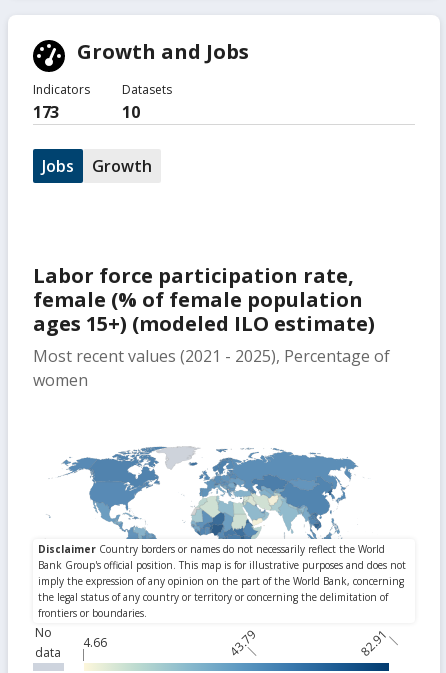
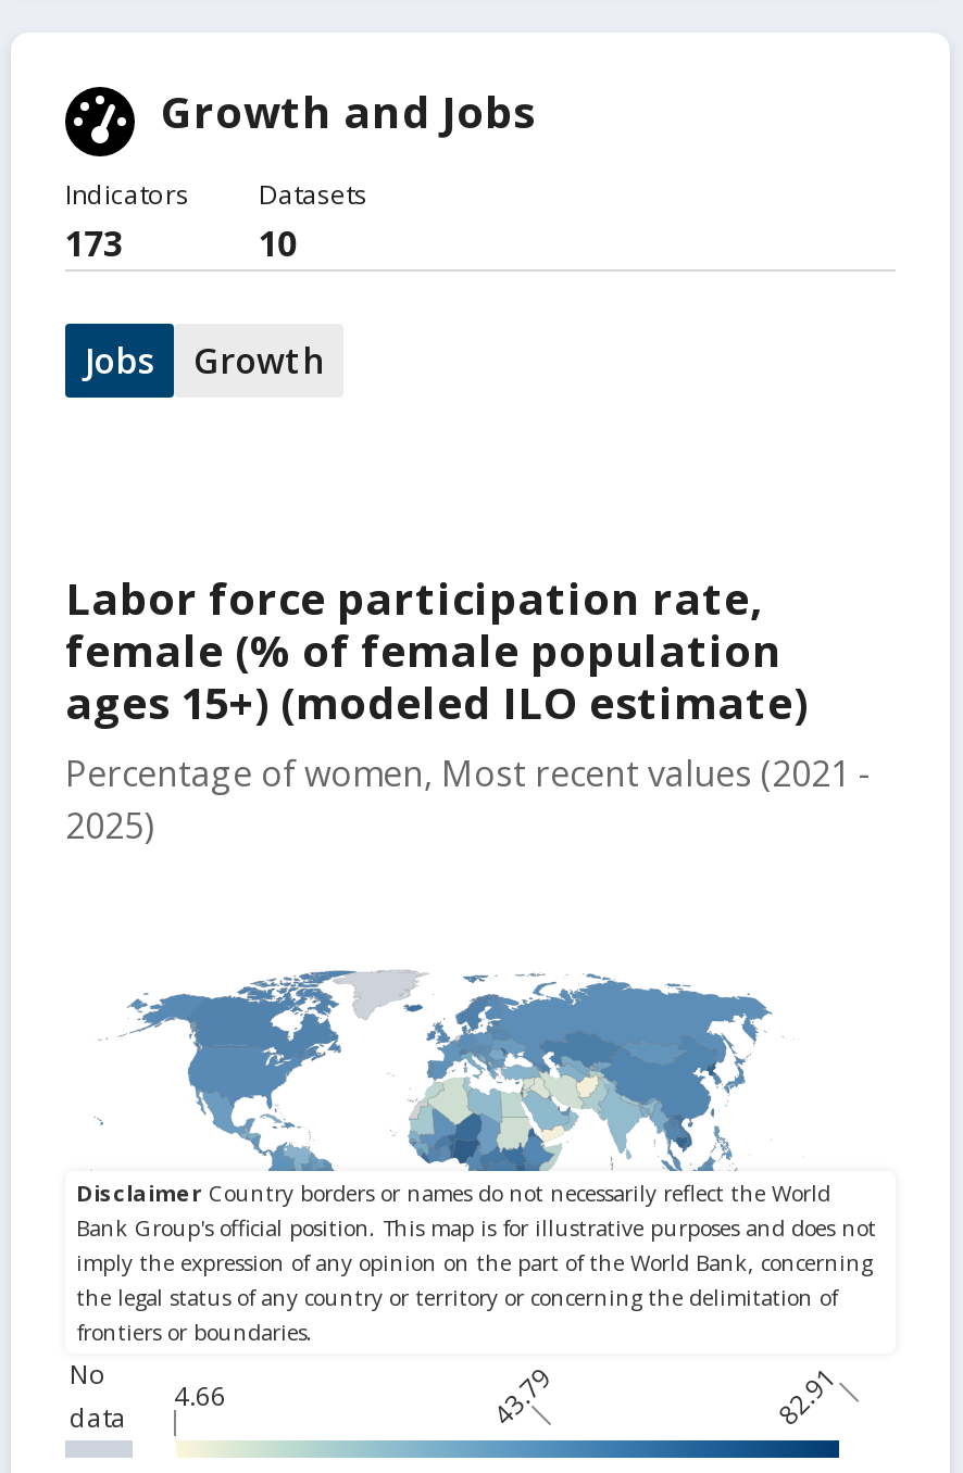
[33,345,390,391] Most recent values (2021 - 2025), Percentage of | women -> [65,750,872,849] Percentage of women, Most recent values (2021 - | 2025)

